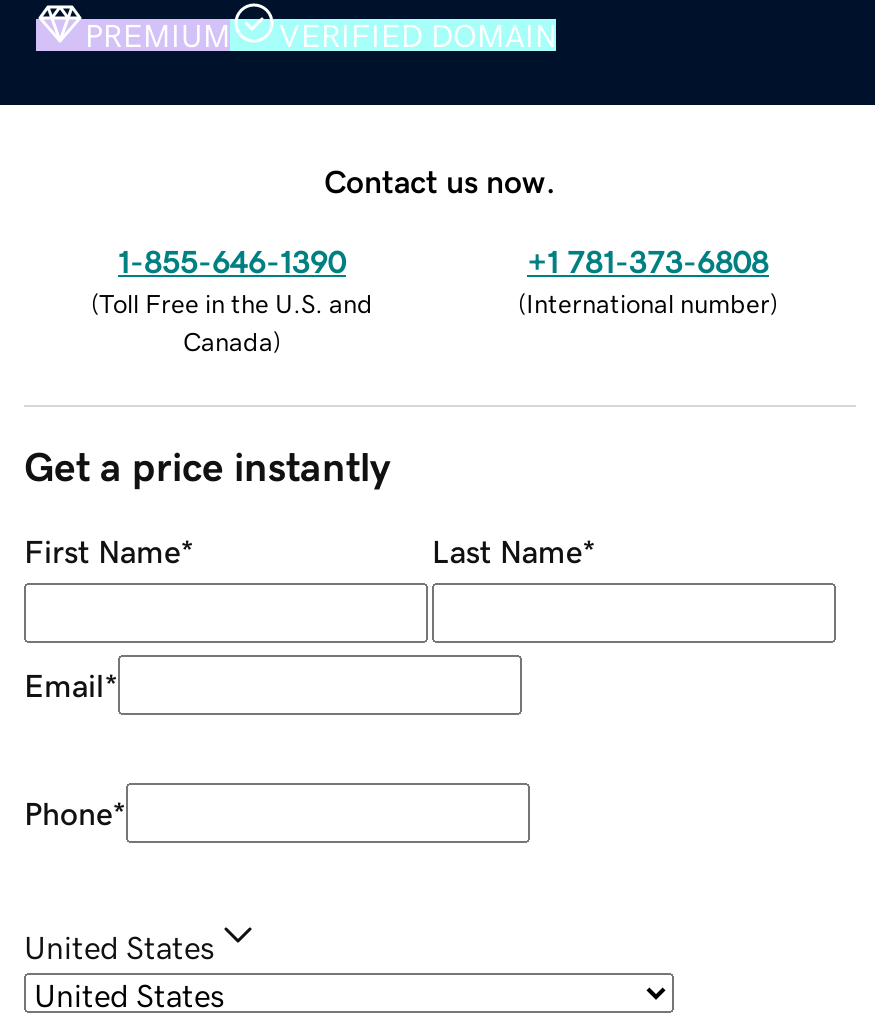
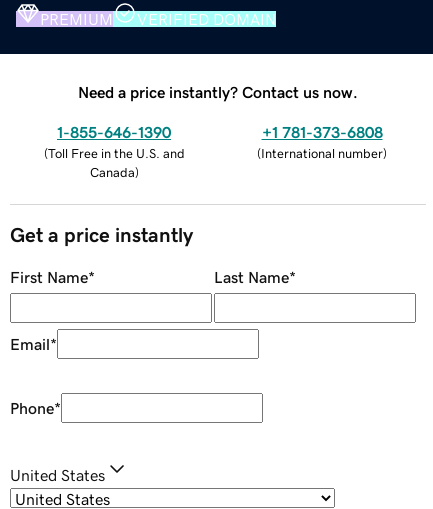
[324,164,556,196] Contact us now. -> [78,84,358,100] Need a price instantly? Contact us now.

